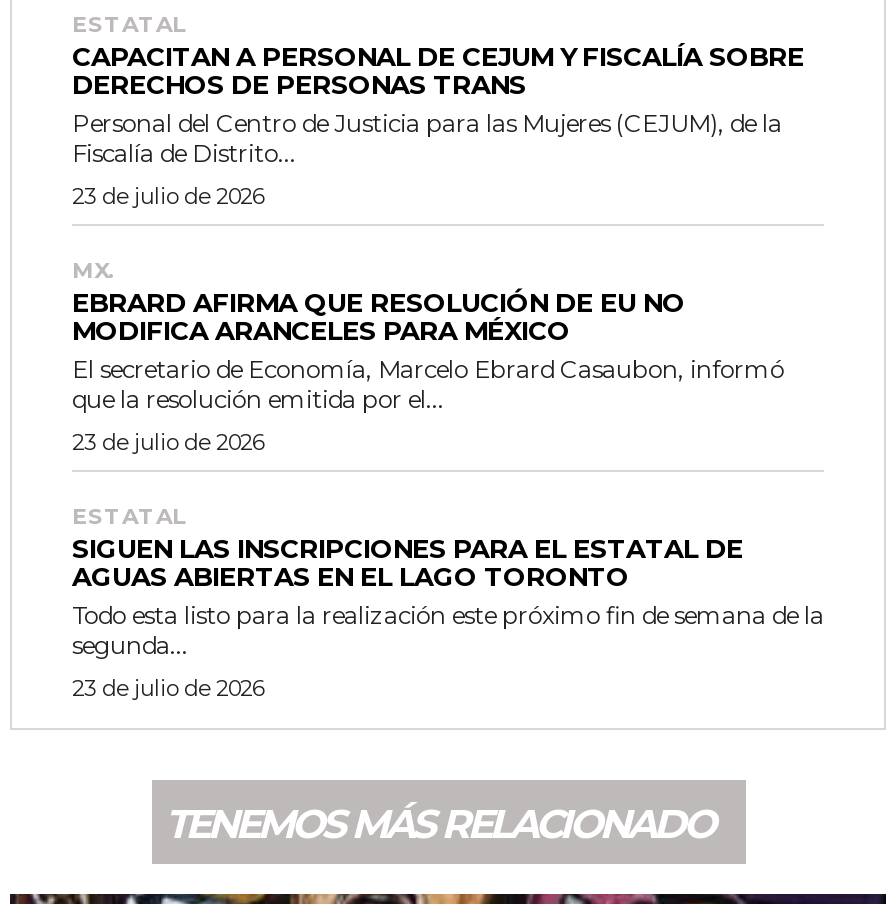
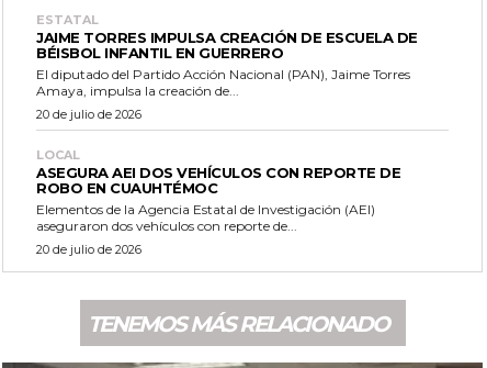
[72,40,824,702] CAPACITAN A PERSONAL DE CEJUM Y FISCALÍA SOBRE | DERECHOS DE PERSONAS TRANS | Personal del Centro de Justicia para las Mujeres (CEJUM), de la | Fiscalía de Distrito... | 23 de julio de 2026 | MX. | EBRARD AFIRMA QUE RESOLUCIÓN DE EU NO | MODIFICA ARANCELES PARA MÉXICO | El secretario de Economía, Marcelo Ebrard Casaubon, informó | que la resolución emitida por el... | 23 de julio de 2026 | ESTATAL | SIGUEN LAS INSCRIPCIONES PARA EL ESTATAL DE | AGUAS ABIERTAS EN EL LAGO TORONTO | Todo esta listo para la realización este próximo fin de semana de la | segunda... | 23 de julio de 2026 -> [36,29,417,257] JAIME TORRES IMPULSA CREACIÓN DE ESCUELA DE | BÉISBOL INFANTIL EN GUERRERO | El diputado del Partido Acción Nacional (PAN), Jaime Torres | Amaya, impulsa la creación de... | 20 de julio de 2026 | LOCAL | ASEGURA AEI DOS VEHÍCULOS CON REPORTE DE | ROBO EN CUAUHTÉMOC | Elementos de la Agencia Estatal de Investigación (AEI) | aseguraron dos vehículos con reporte de... | 20 de julio de 2026

